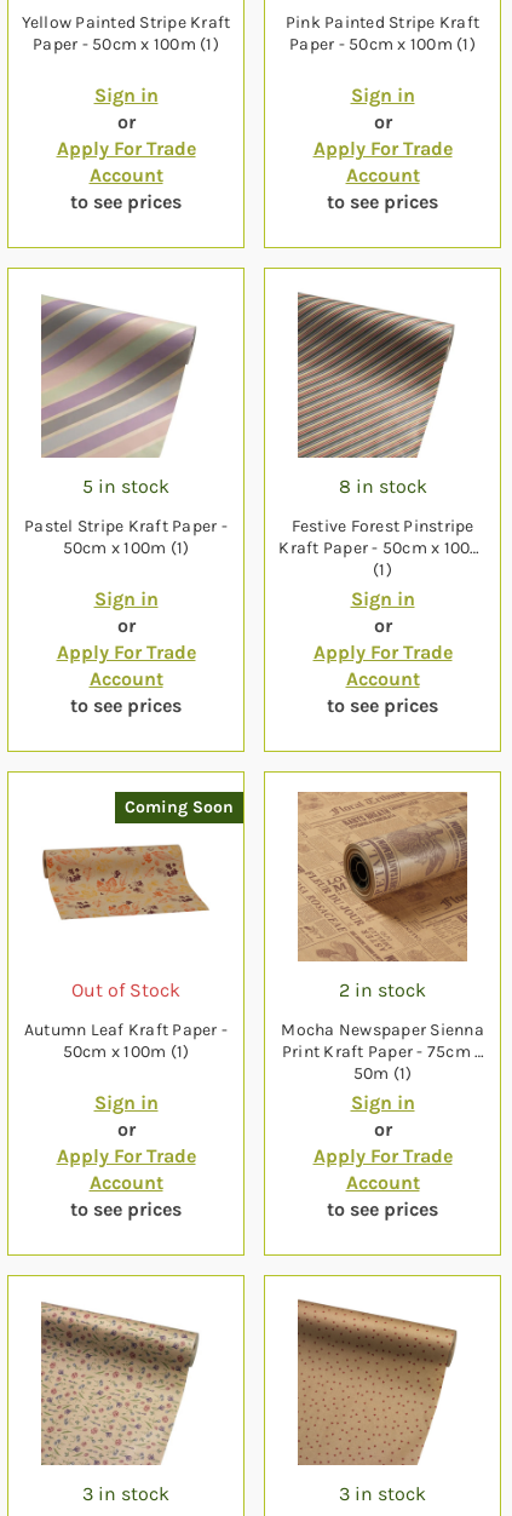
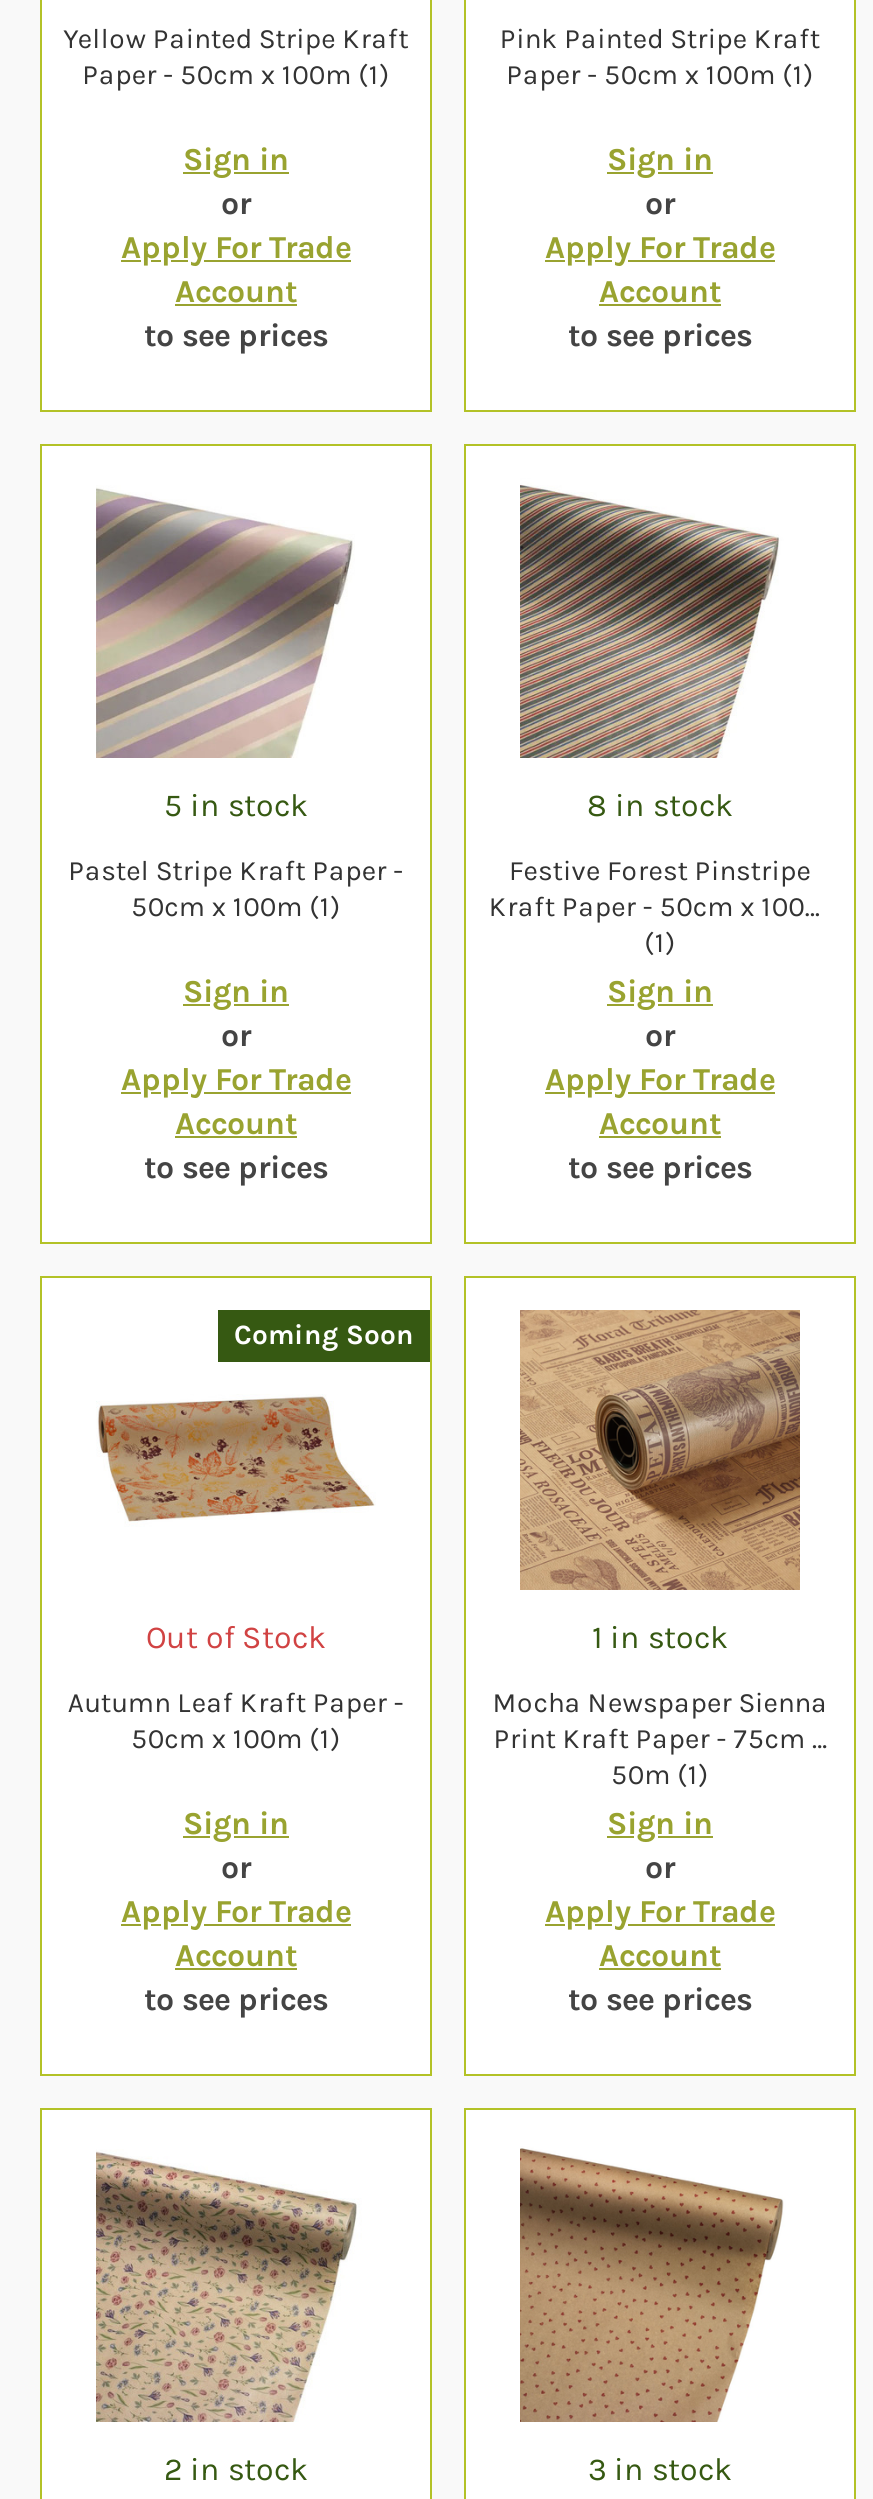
[339,978,426,1001] 2 in stock -> [592,1618,728,1656] 1 in stock
[82,1482,169,1505] 3 in stock -> [164,2450,308,2488] 2 in stock

